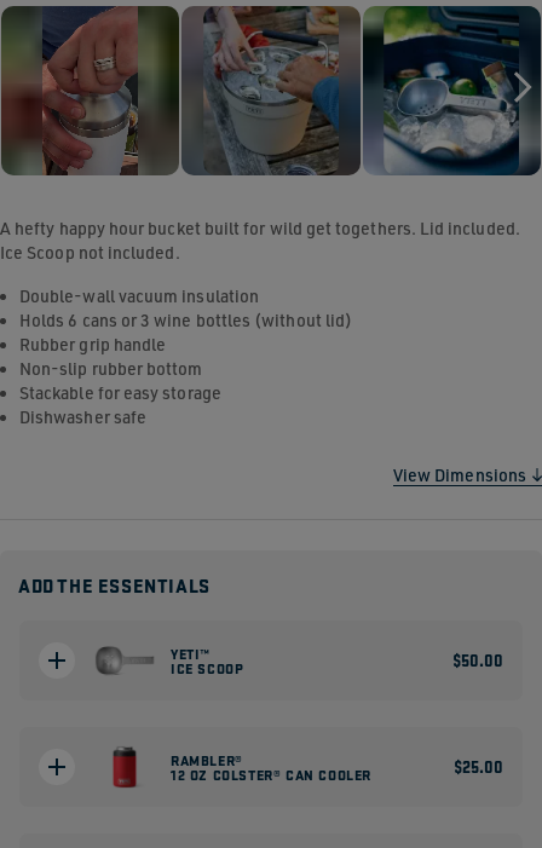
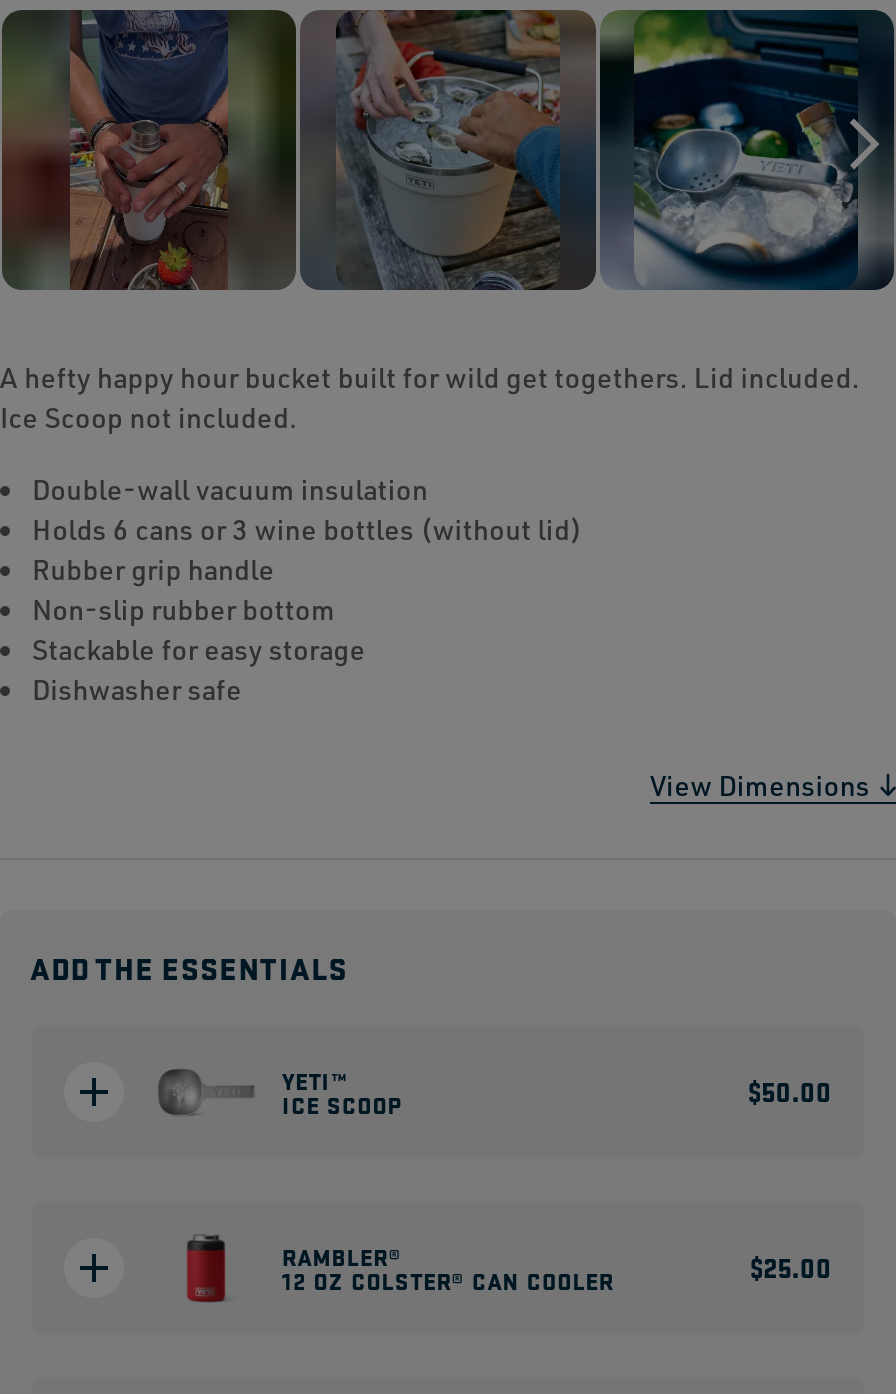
[41,31,139,172] [image] -> [68,52,230,284] [image]

